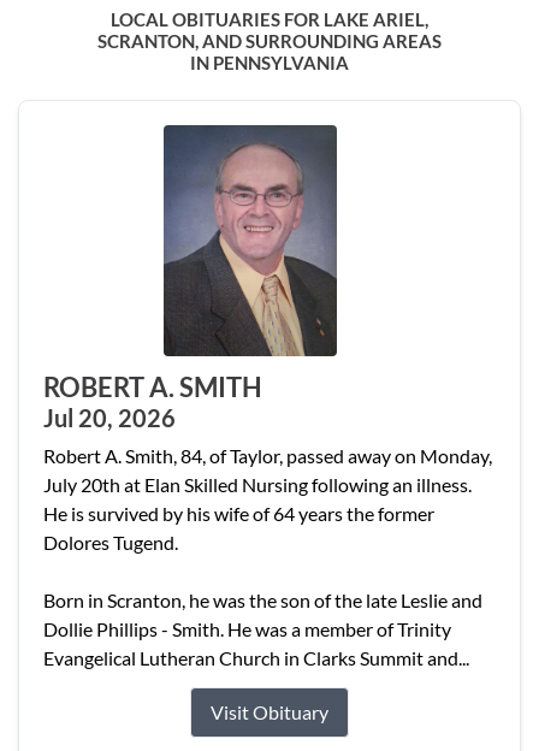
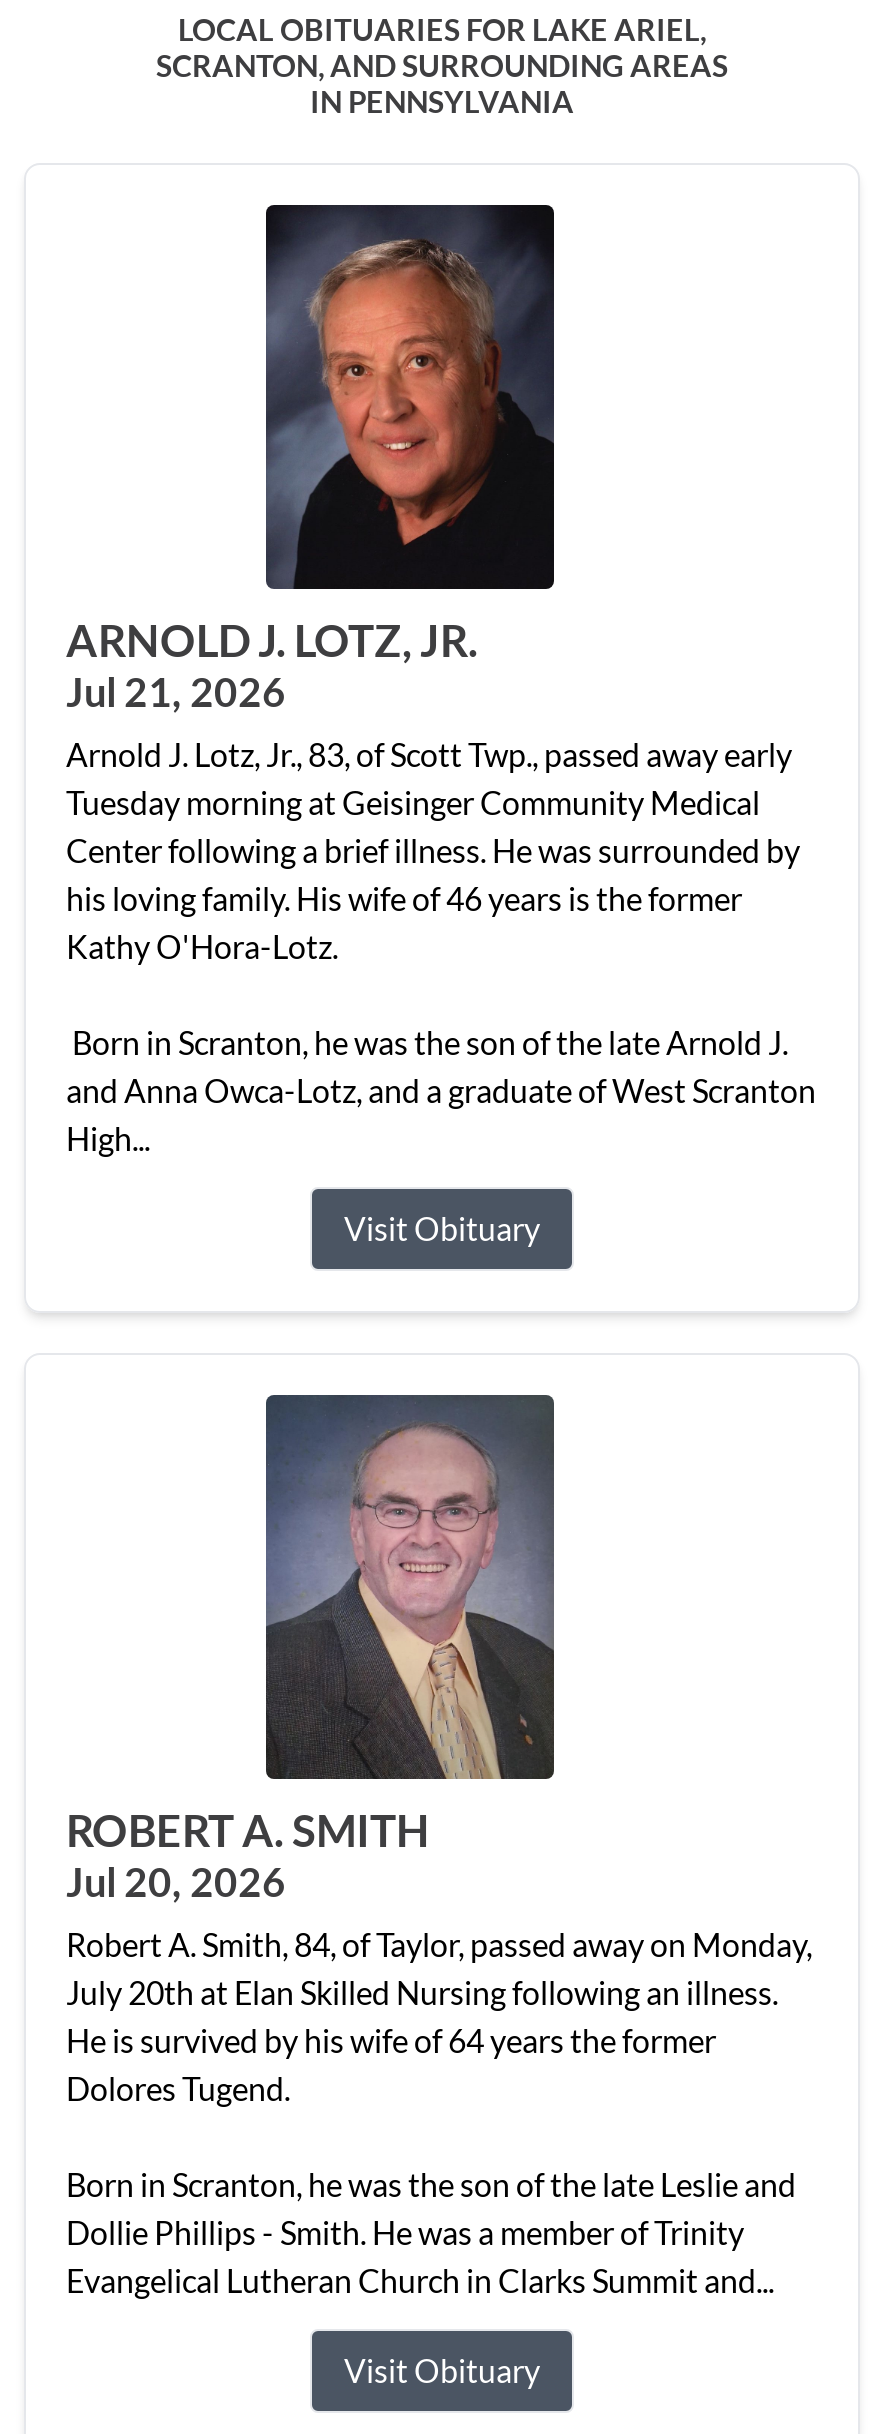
none -> [66,205,816,1247] [image] | ARNOLD J. LOTZ, JR. | Jul 21, 2026 | Arnold J. Lotz, Jr., 83, of Scott Twp., passed away early | Tuesday morning at Geisinger Community Medical | Center following a brief illness. He was surrounded by | his loving family. His wife of 46 years is the former | Kathy O'Hora-Lotz. | Born in Scranton, he was the son of the late Arnold J. | and Anna Owca-Lotz, and a graduate of West Scranton | High... | Visit Obituary

